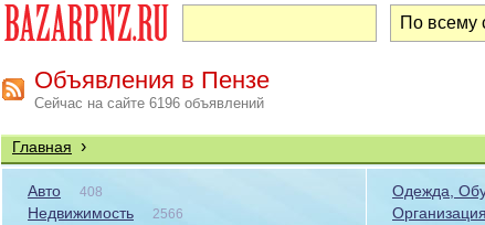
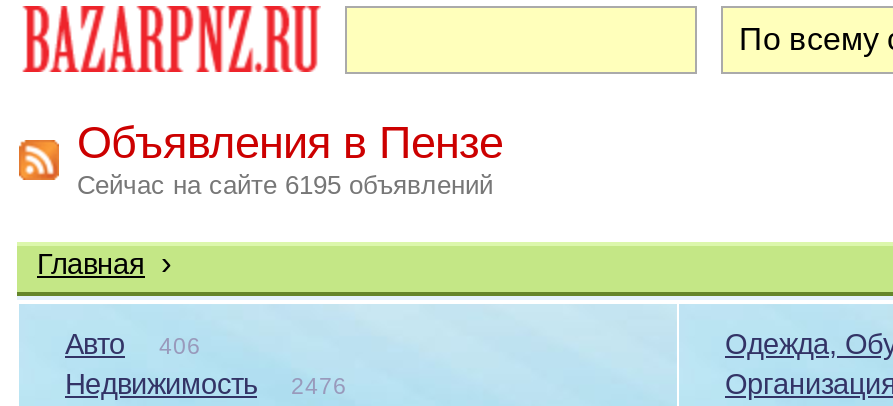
[34,95,264,111] Сейчас на сайте 6196 объявлений -> [77,170,493,200] Сейчас на сайте 6195 объявлений
[28,182,103,200] Авто 408 -> [65,328,201,360] Авто 406
[28,204,183,222] Недвижимость 2566 -> [65,368,347,400] Недвижимость 2476

